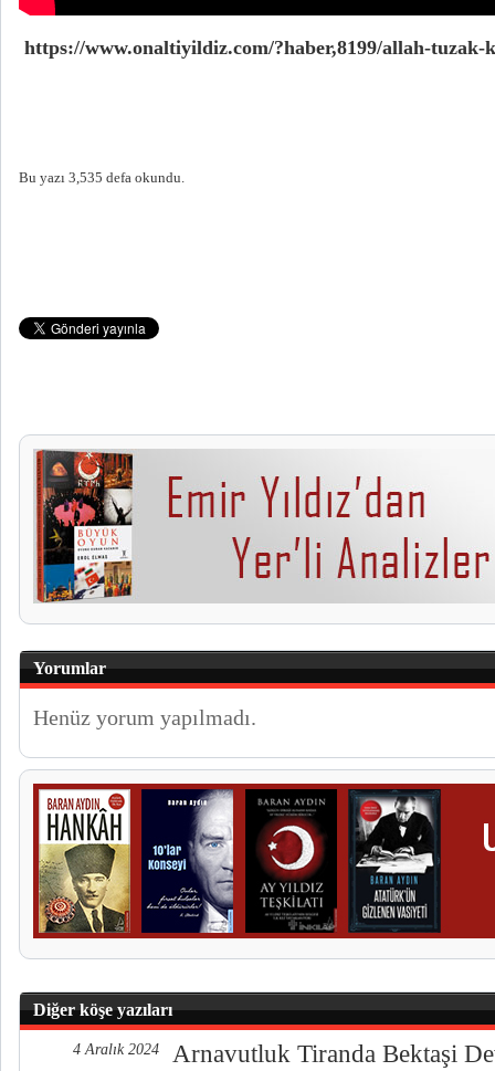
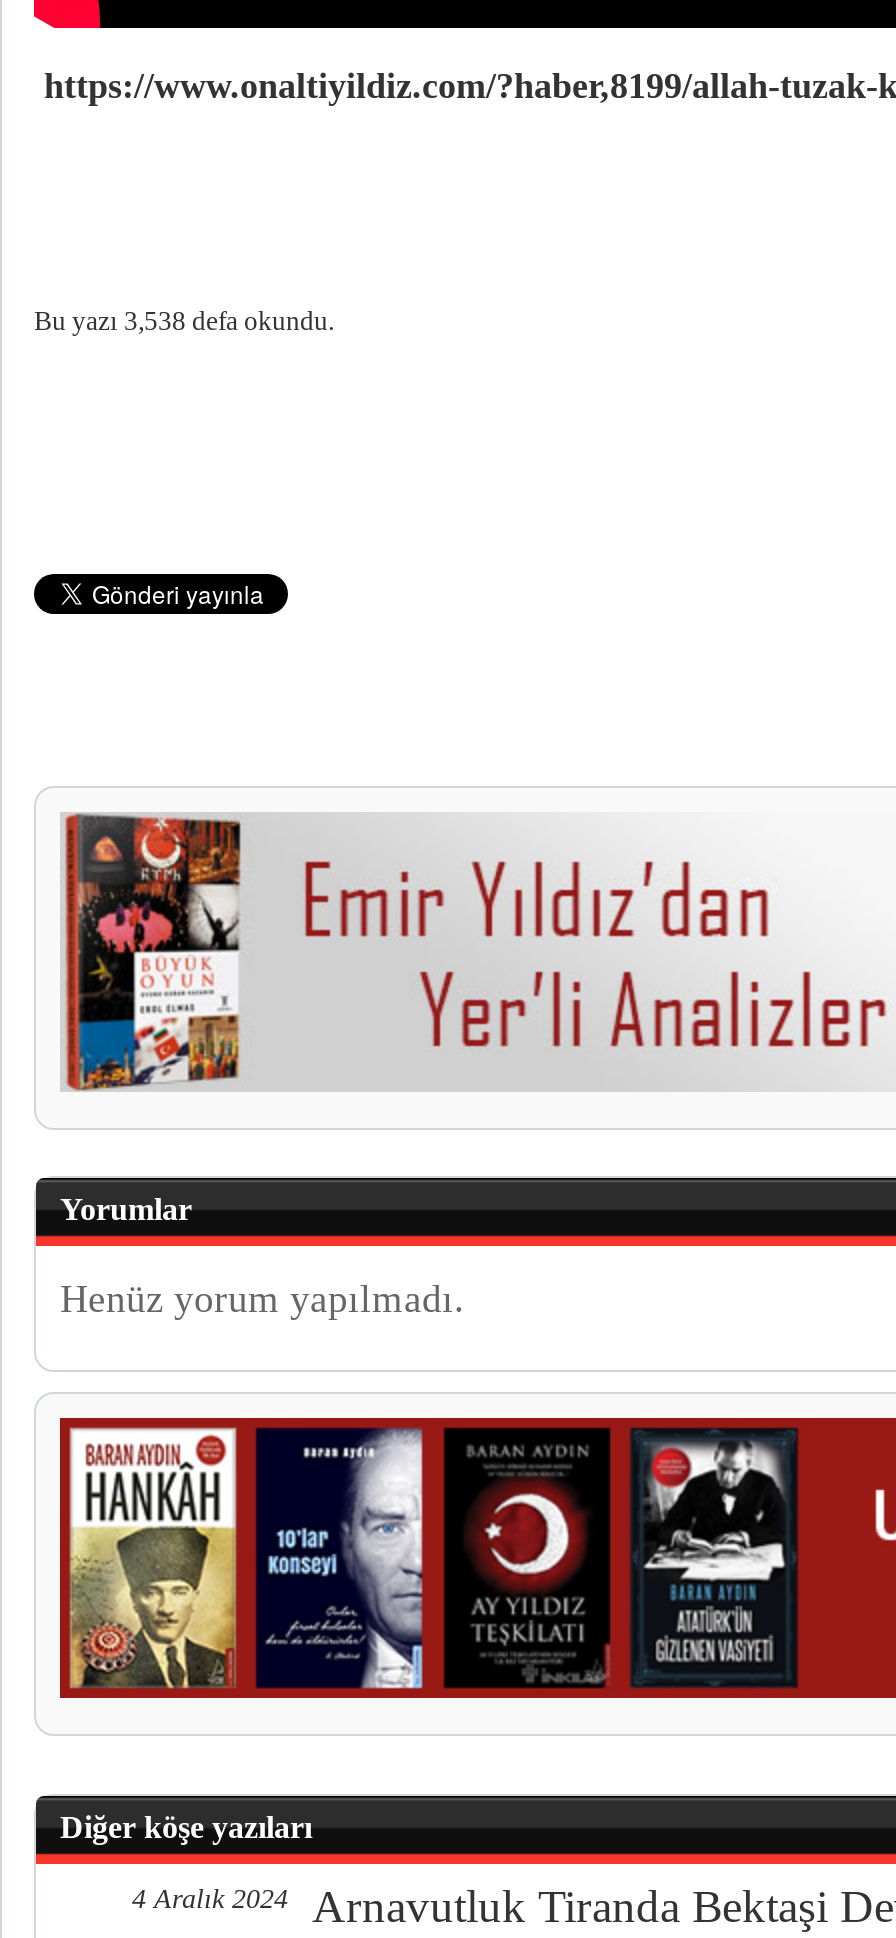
[19,169,185,186] Bu yazı 3,535 defa okundu. -> [34,306,334,336] Bu yazı 3,538 defa okundu.

